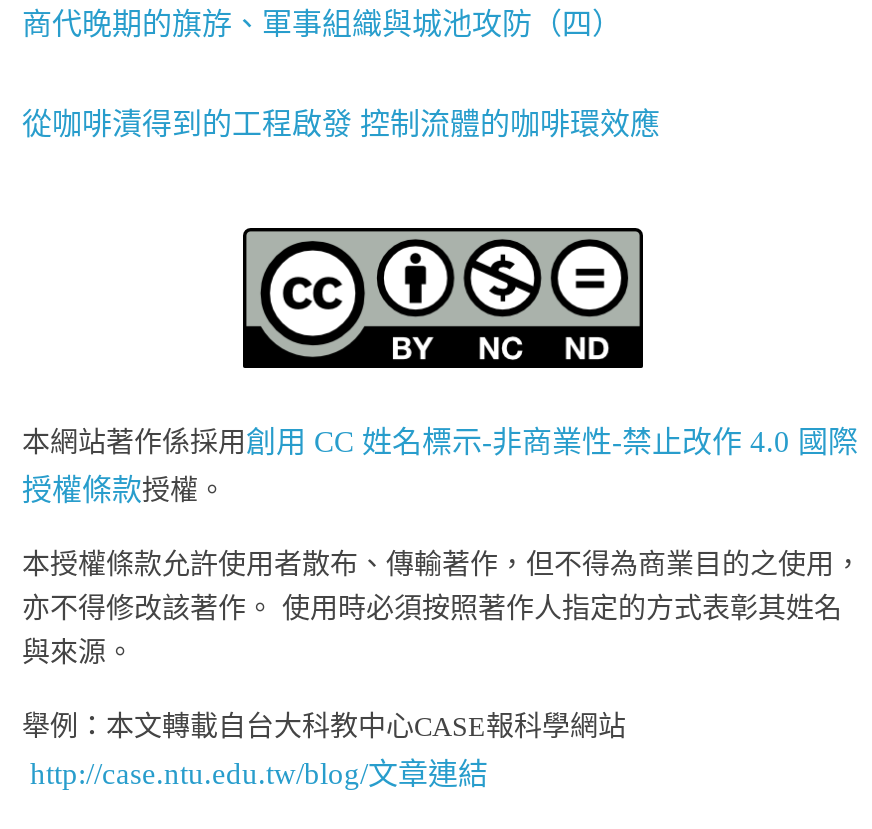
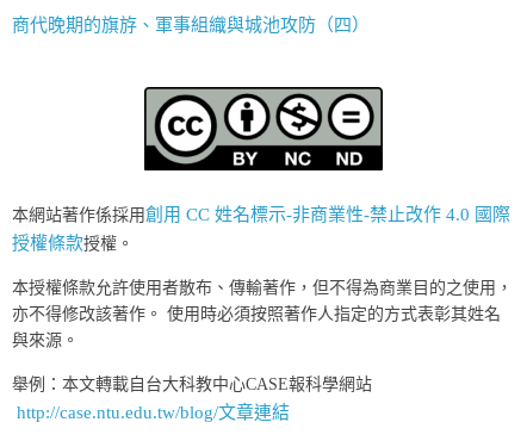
[22,109,660,141] 從咖啡漬得到的工程啟發 控制流體的咖啡環效應 -> none

